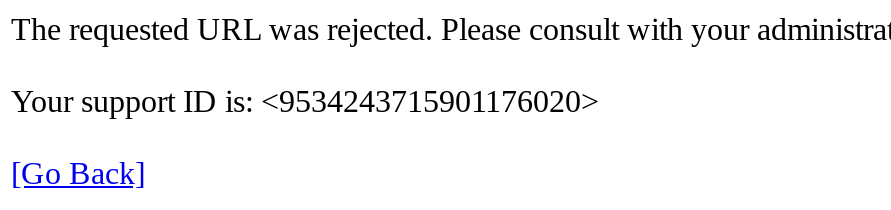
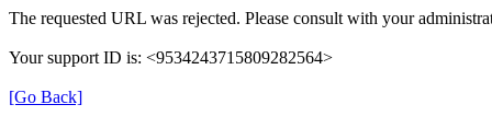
[11,84,599,118] Your support ID is: <9534243715901176020> -> [9,48,333,67] Your support ID is: <9534243715809282564>

